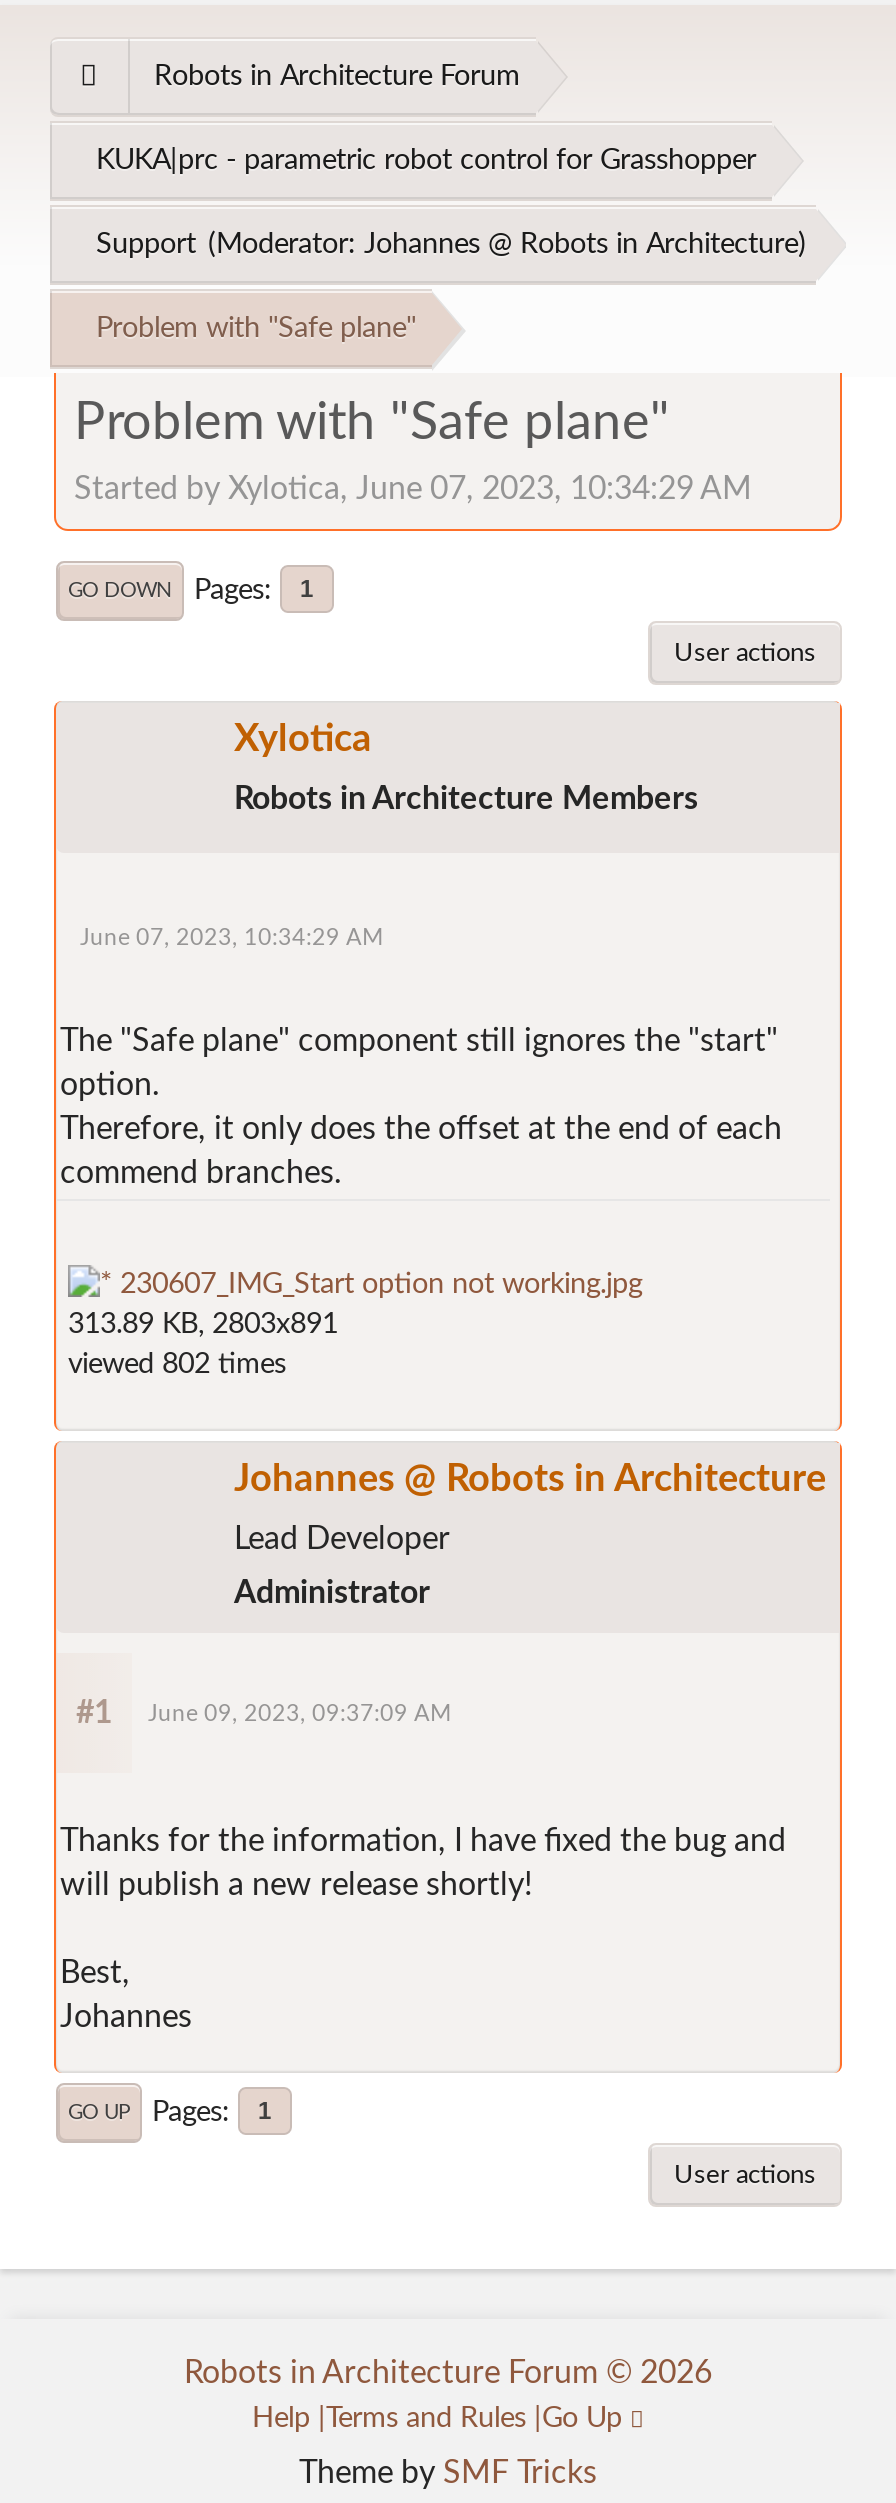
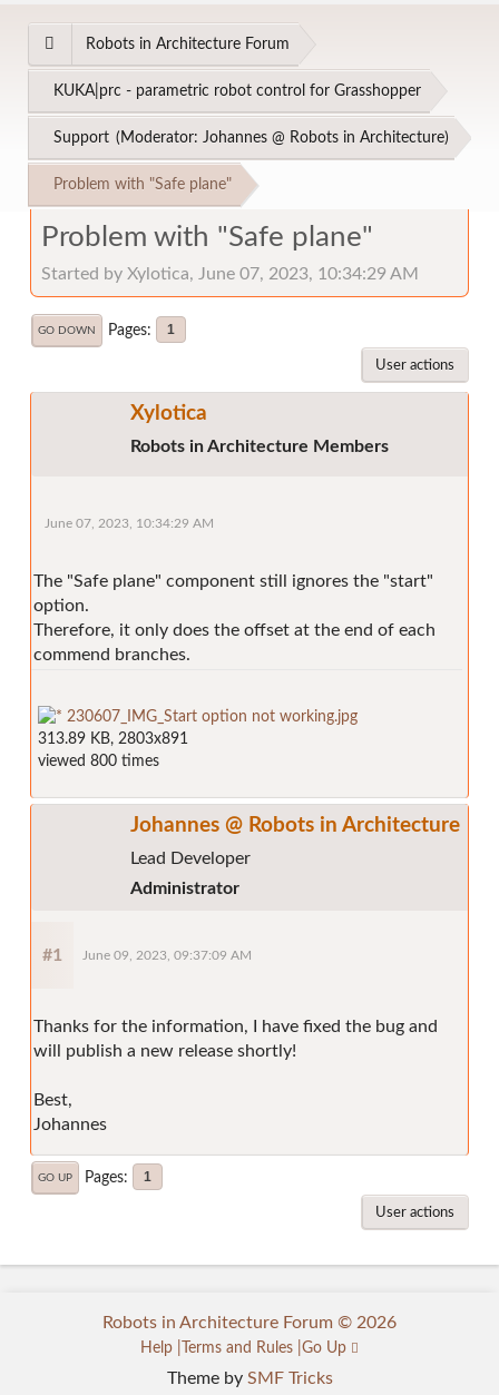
[68,1349,286,1379] viewed 802 times -> [38,752,159,769] viewed 800 times

